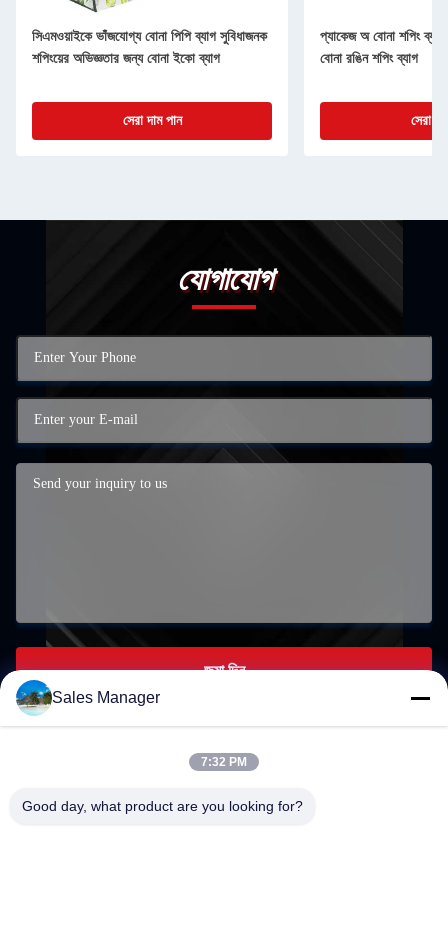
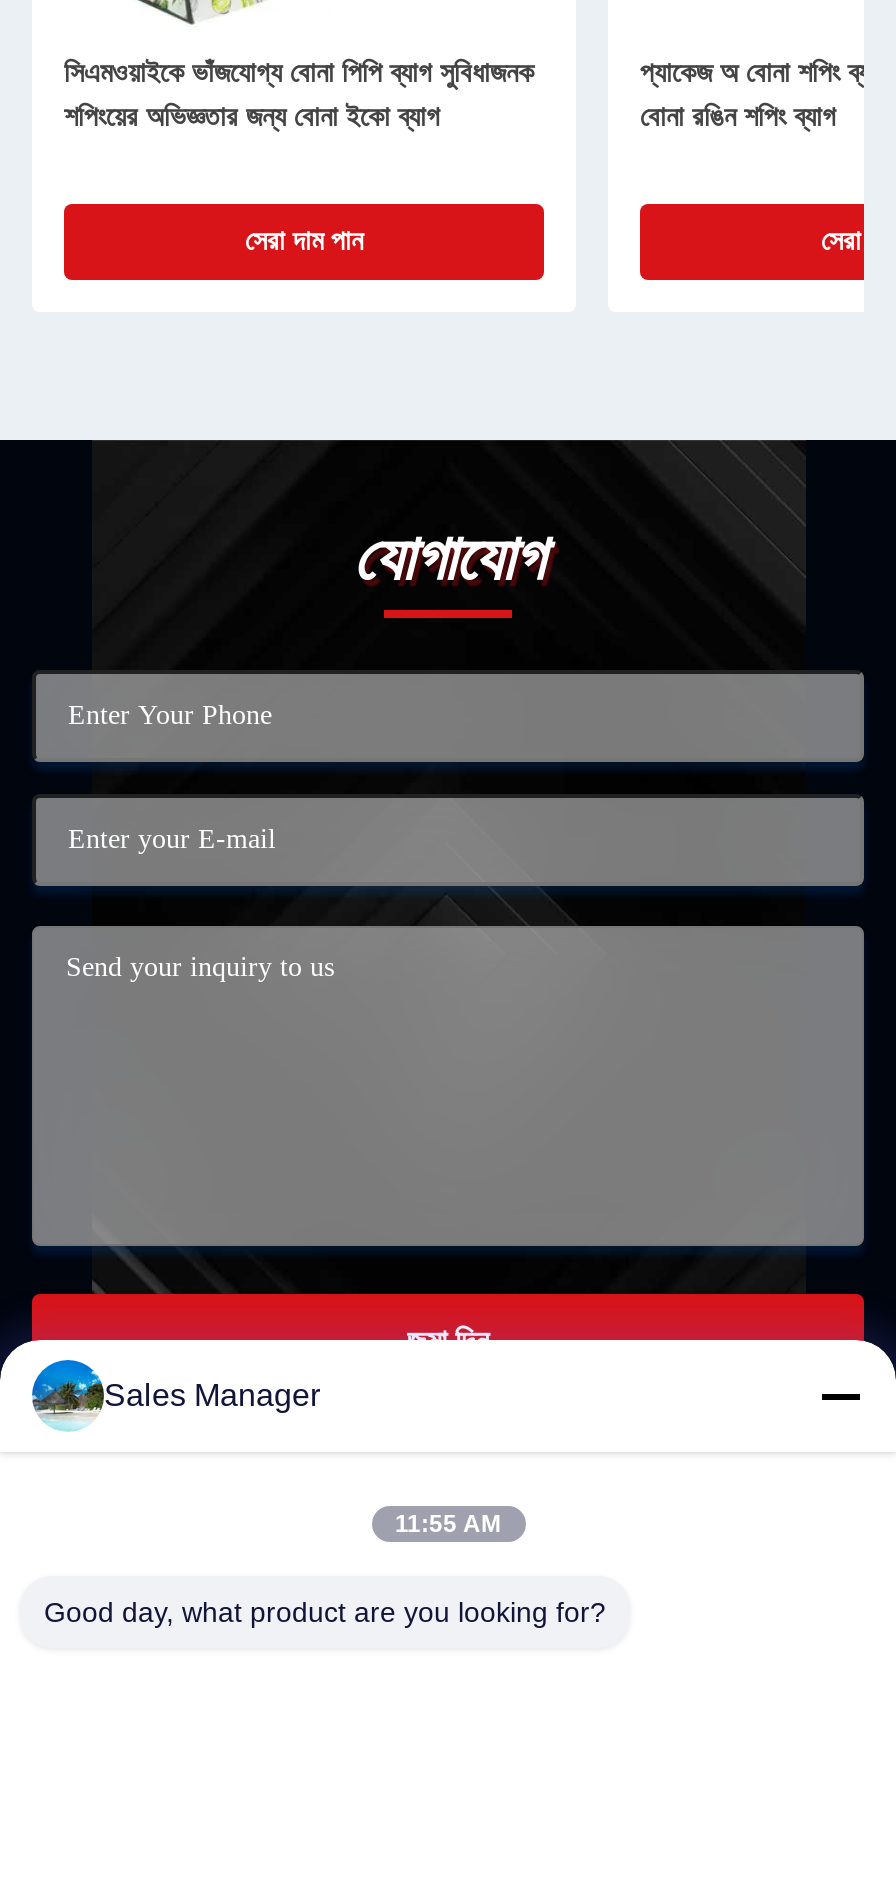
[201,755,247,769] 7:32 PM -> [395,1510,501,1538] 11:55 AM

